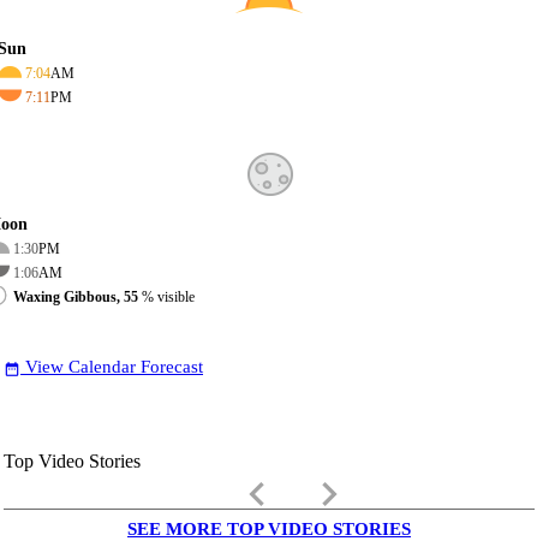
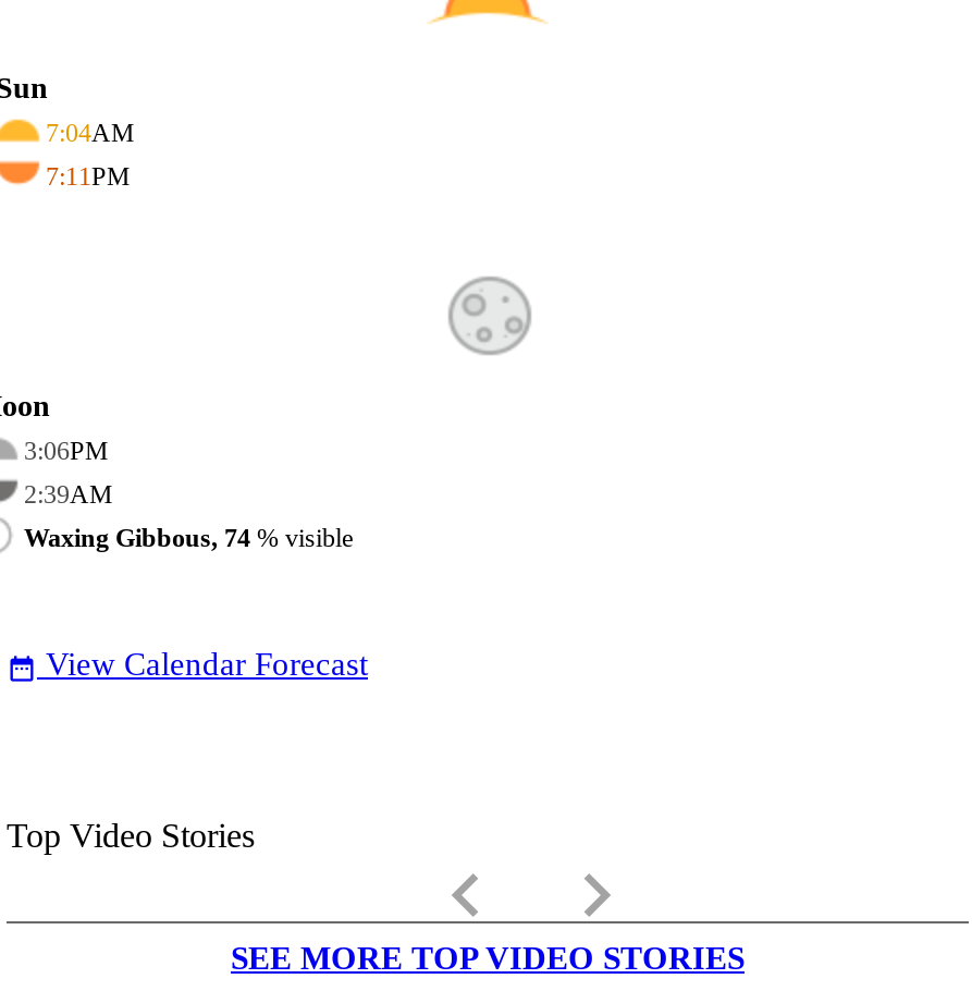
[13,240,60,257] 1:30PM -> [24,435,109,466] 3:06PM
[13,264,62,281] 1:06AM -> [24,479,113,509] 2:39AM
[13,288,195,305] Waxing Gibbous, 55% visible -> [24,523,353,553] Waxing Gibbous, 74% visible

